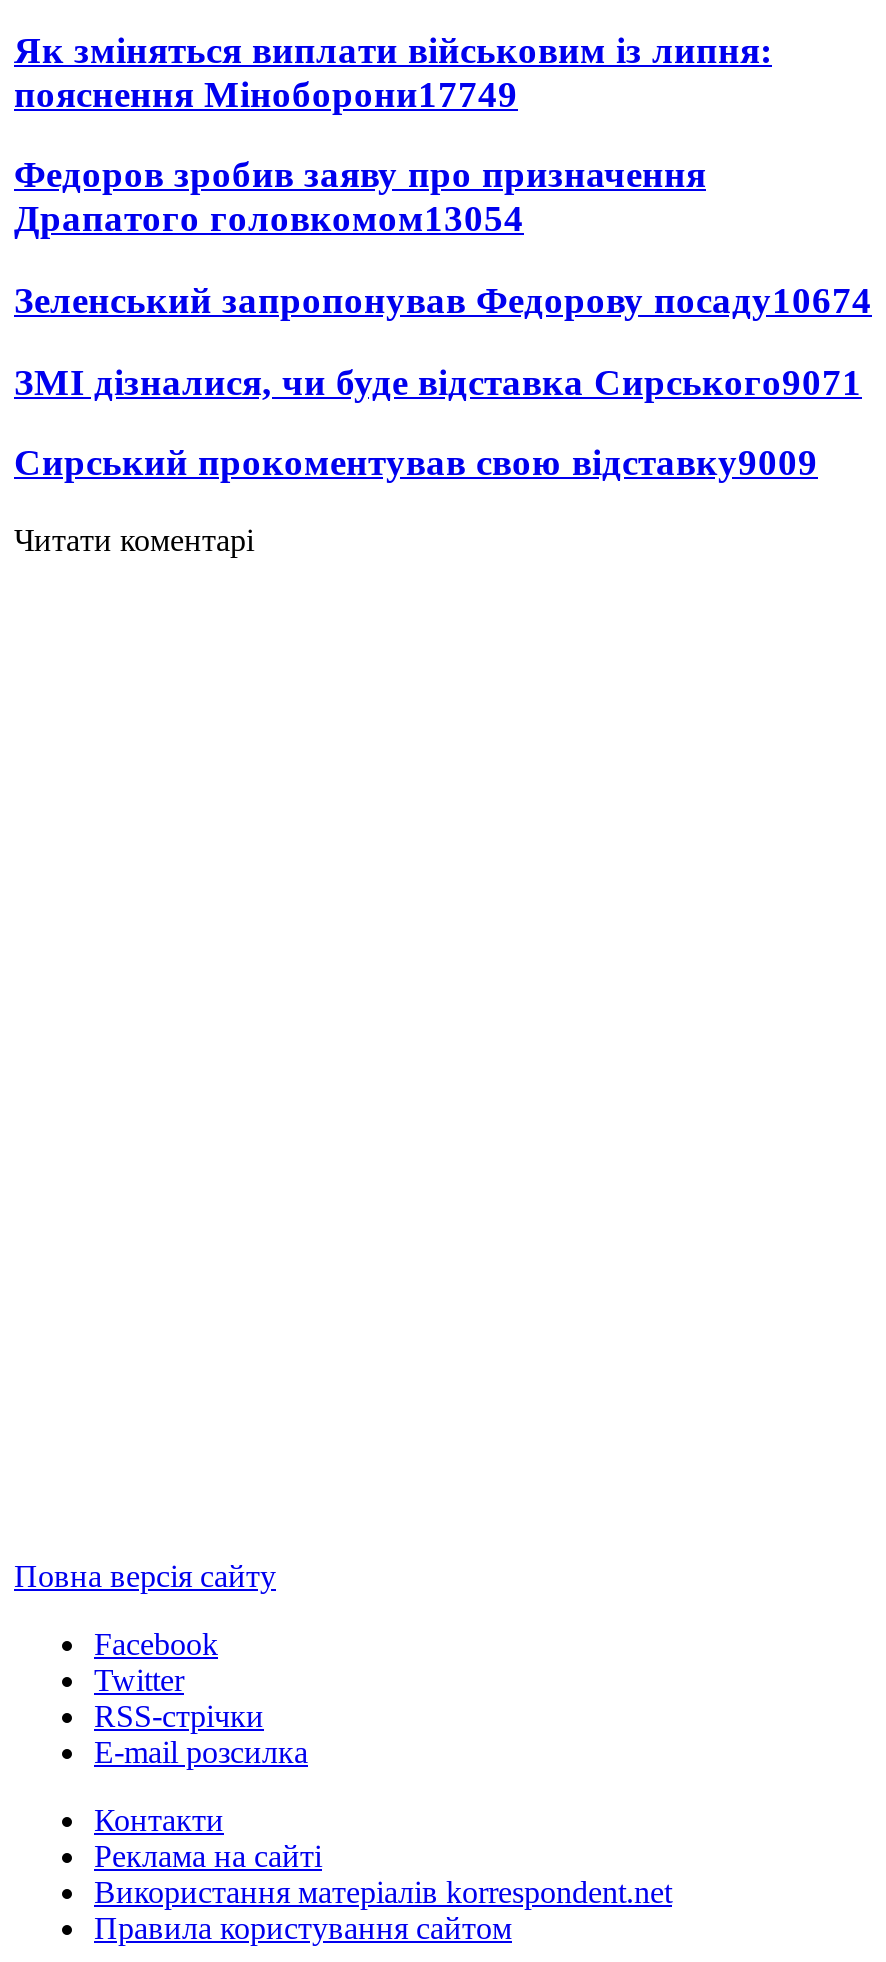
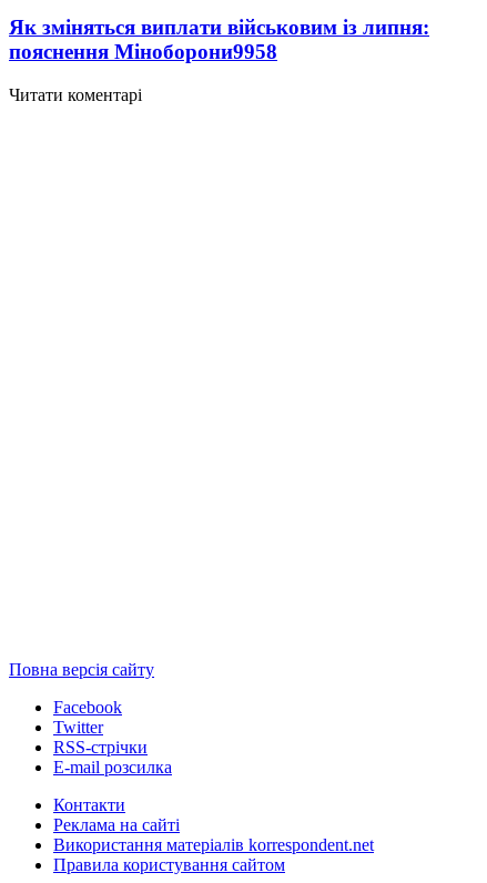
[14,73,872,484] пояснення Міноборони17749 | Федоров зробив заяву про призначення | Драпатого головкомом13054 | Зеленський запропонував Федорову посаду10674 | ЗМІ дізналися, чи буде відставка Сирського9071 | Сирський прокоментував свою відставку9009 -> [9,40,277,63] пояснення Міноборони9958

